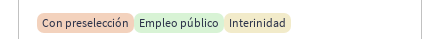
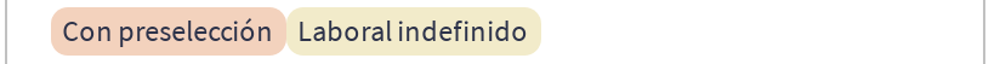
[139,15,286,30] Empleo público | Interinidad -> [298,11,528,47] Laboral indefinido

